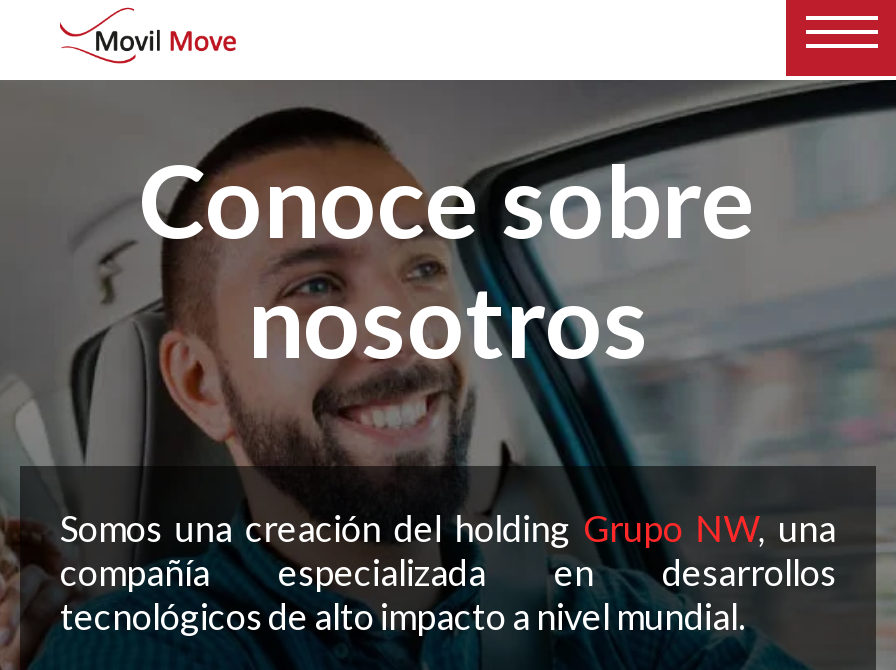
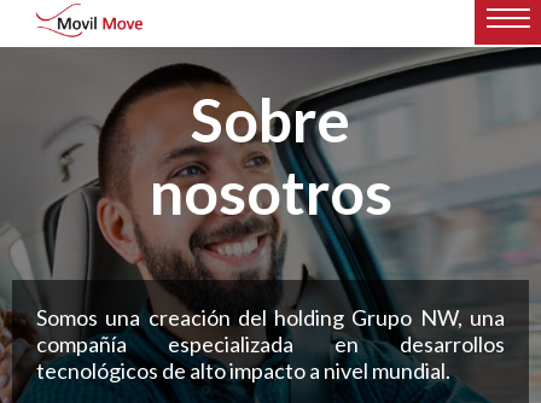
[139,139,757,259] Conoce sobre -> [191,83,350,155] Sobre

